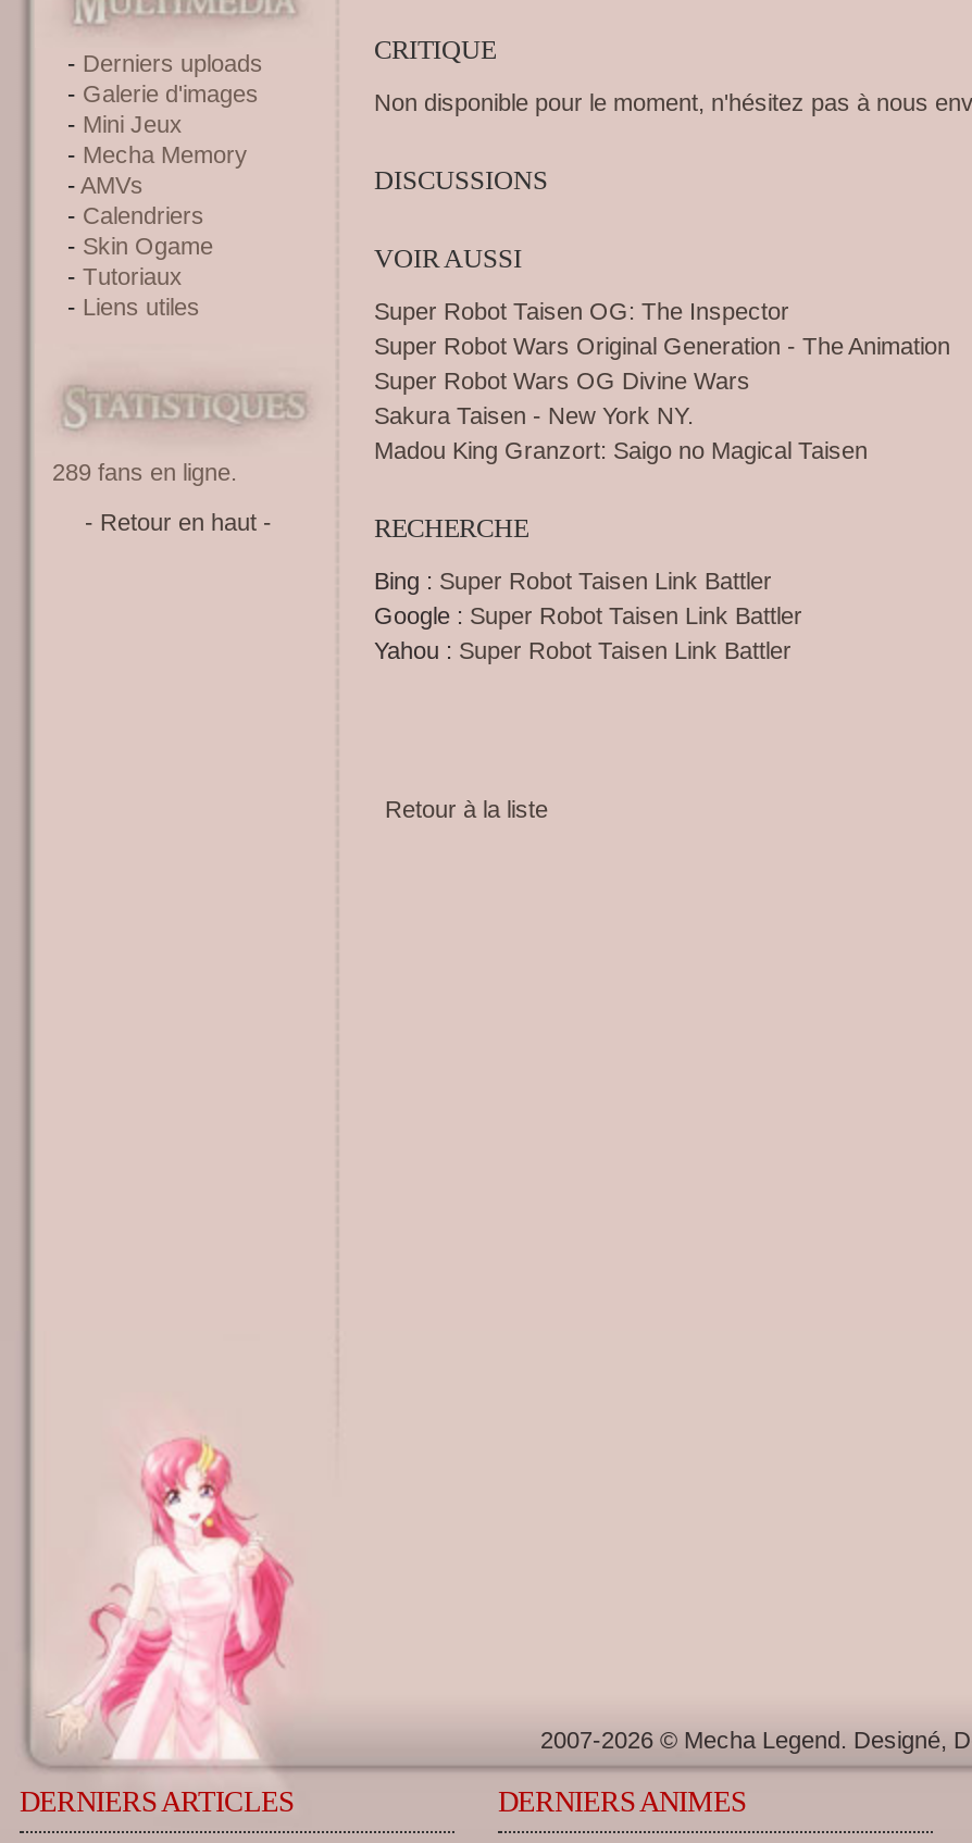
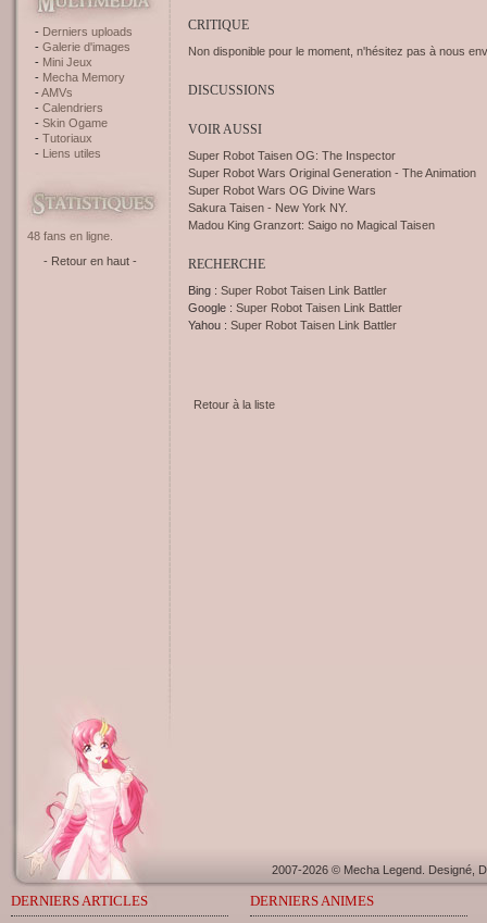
[52,459,237,485] 289 fans en ligne. -> [27,229,113,242] 48 fans en ligne.

